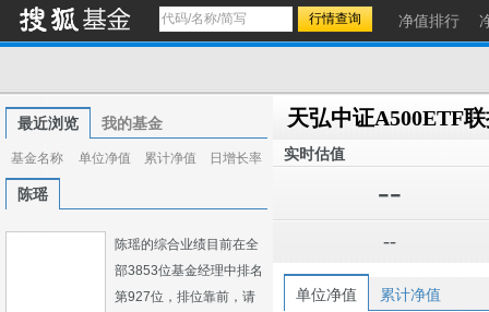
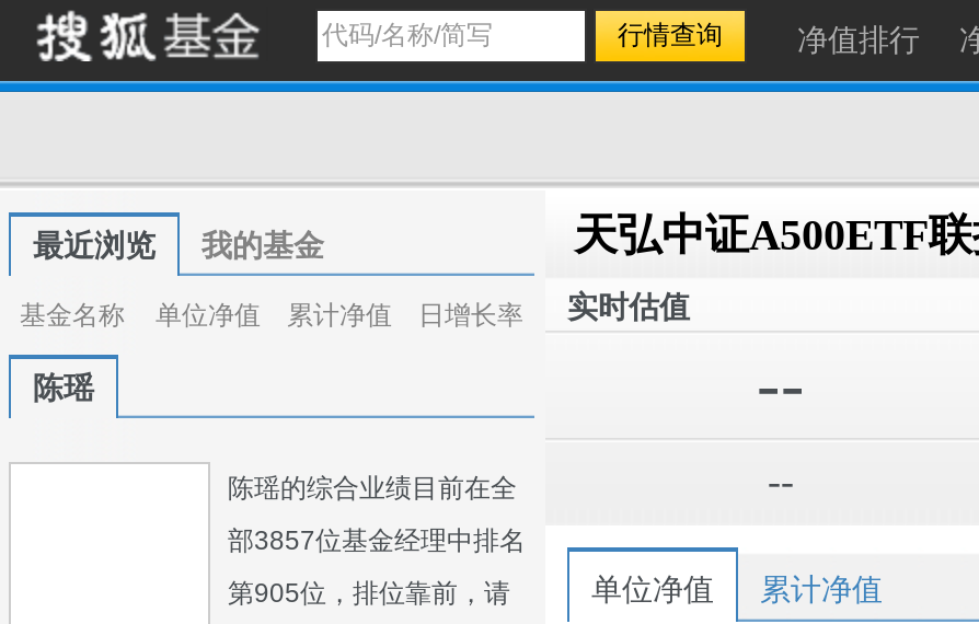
[115,263,263,278] 部3853位基金经理中排名 -> [228,525,526,556] 部3857位基金经理中排名
[115,289,255,304] 第927位，排位靠前，请 -> [228,578,510,609] 第905位，排位靠前，请

